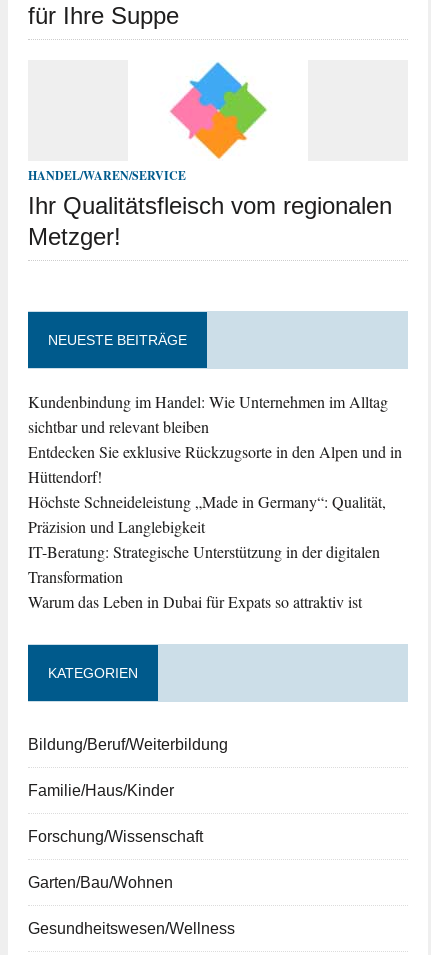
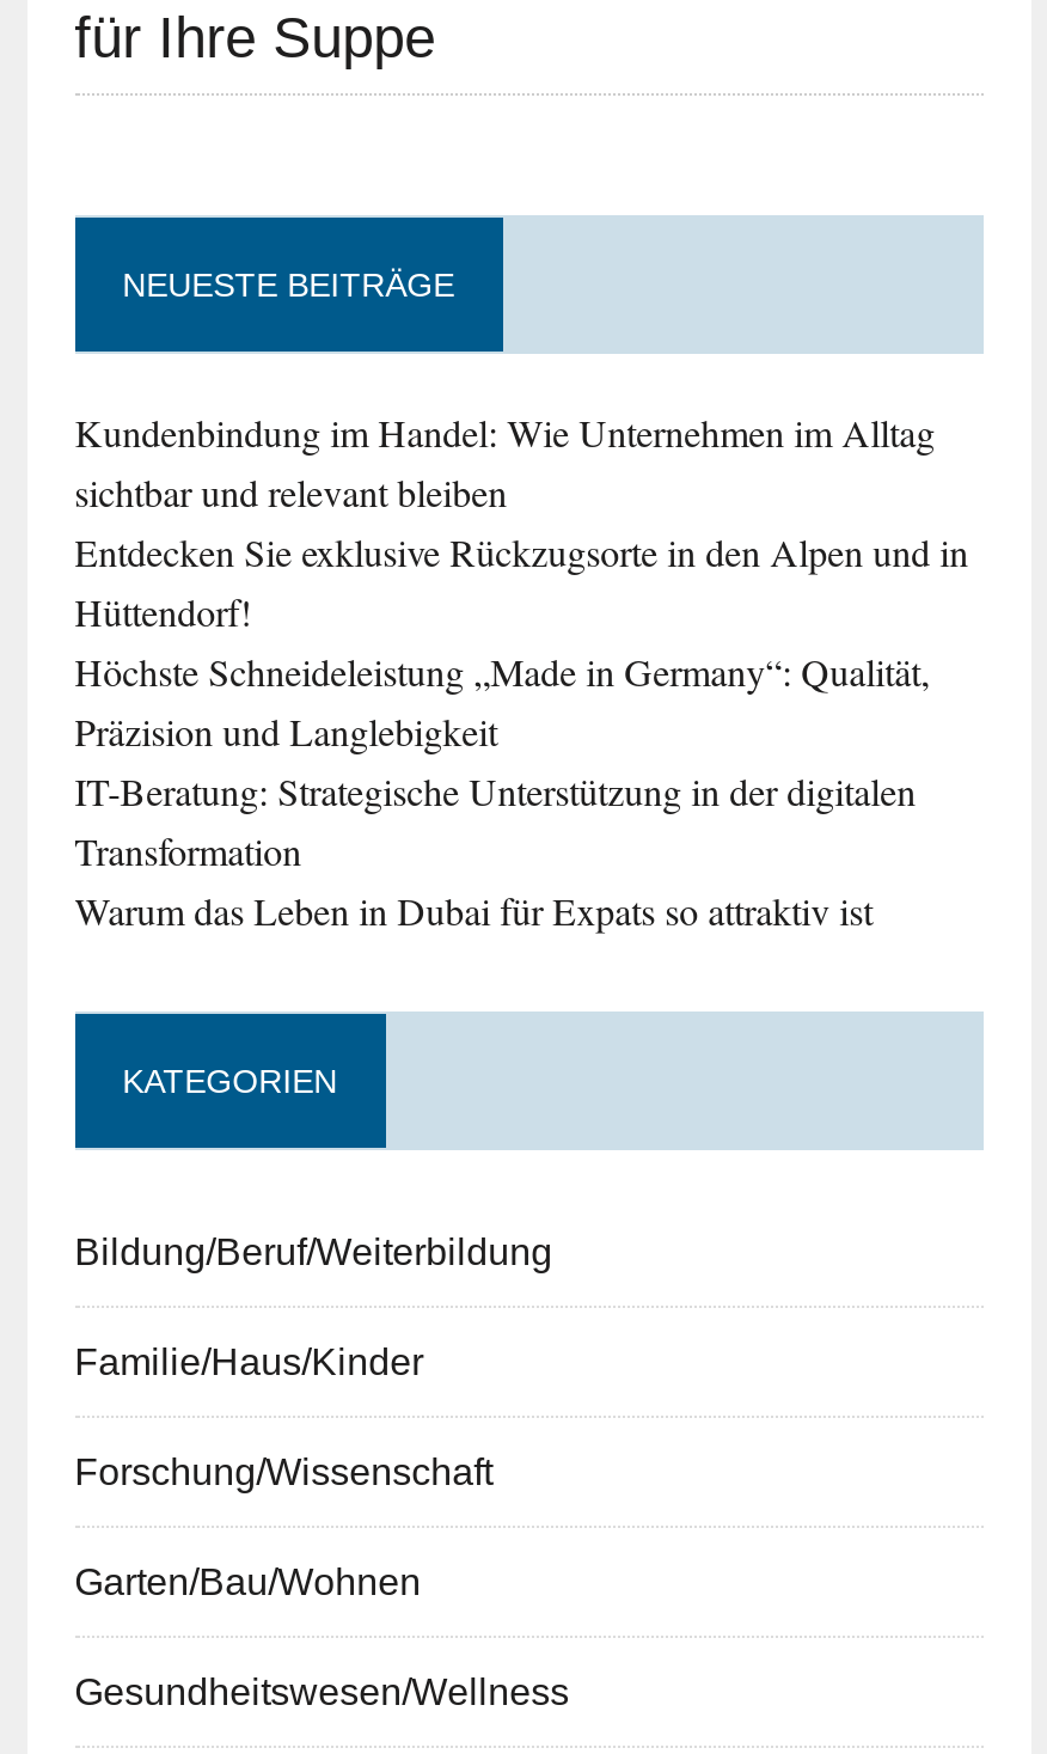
[28,62,392,250] [image] | HANDEL/WAREN/SERVICE | Ihr Qualitätsfleisch vom regionalen | Metzger! -> none

